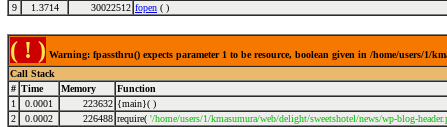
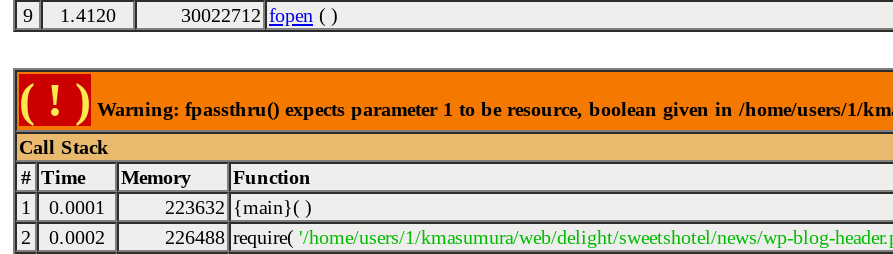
[12,2,58,13] 9 1.3714 -> [23,4,116,26] 9 1.4120
[91,2,169,13] 30022512 fopen ( ) -> [181,4,337,26] 30022712 fopen ( )

